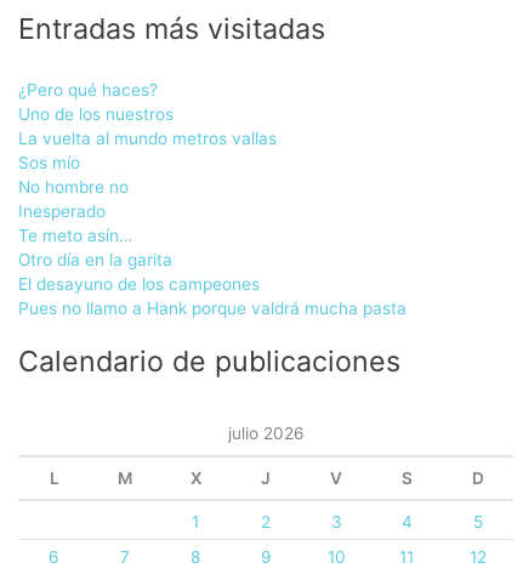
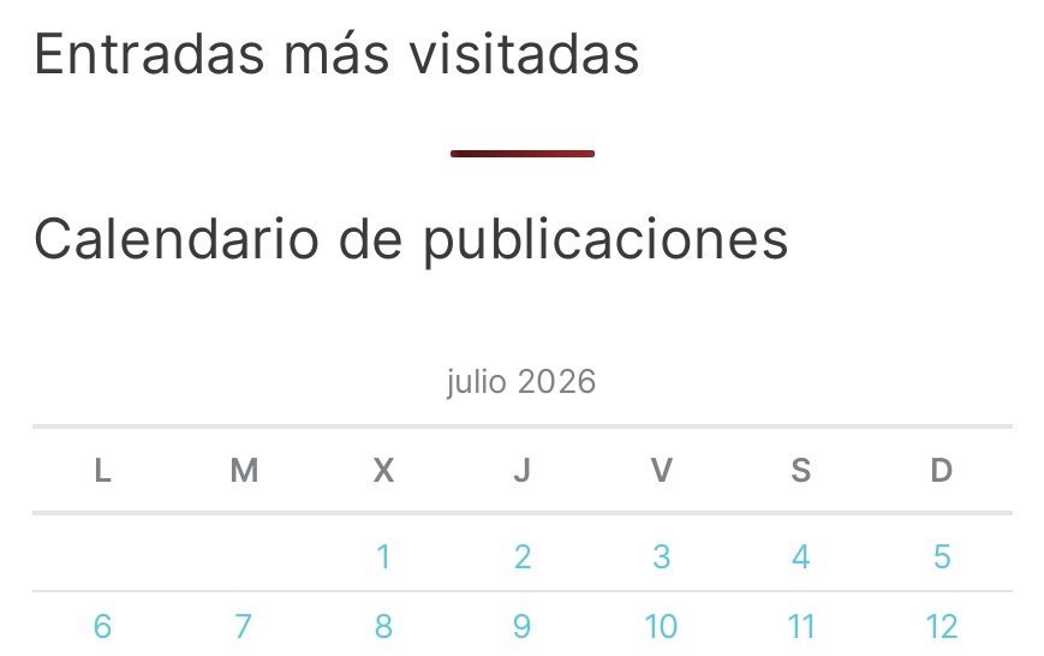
[18,80,407,318] ¿Pero qué haces? | Uno de los nuestros | La vuelta al mundo metros vallas | Sos mío | No hombre no | Inesperado | Te meto asín… | Otro día en la garita | El desayuno de los campeones | Pues no llamo a Hank porque valdrá mucha pasta -> none

